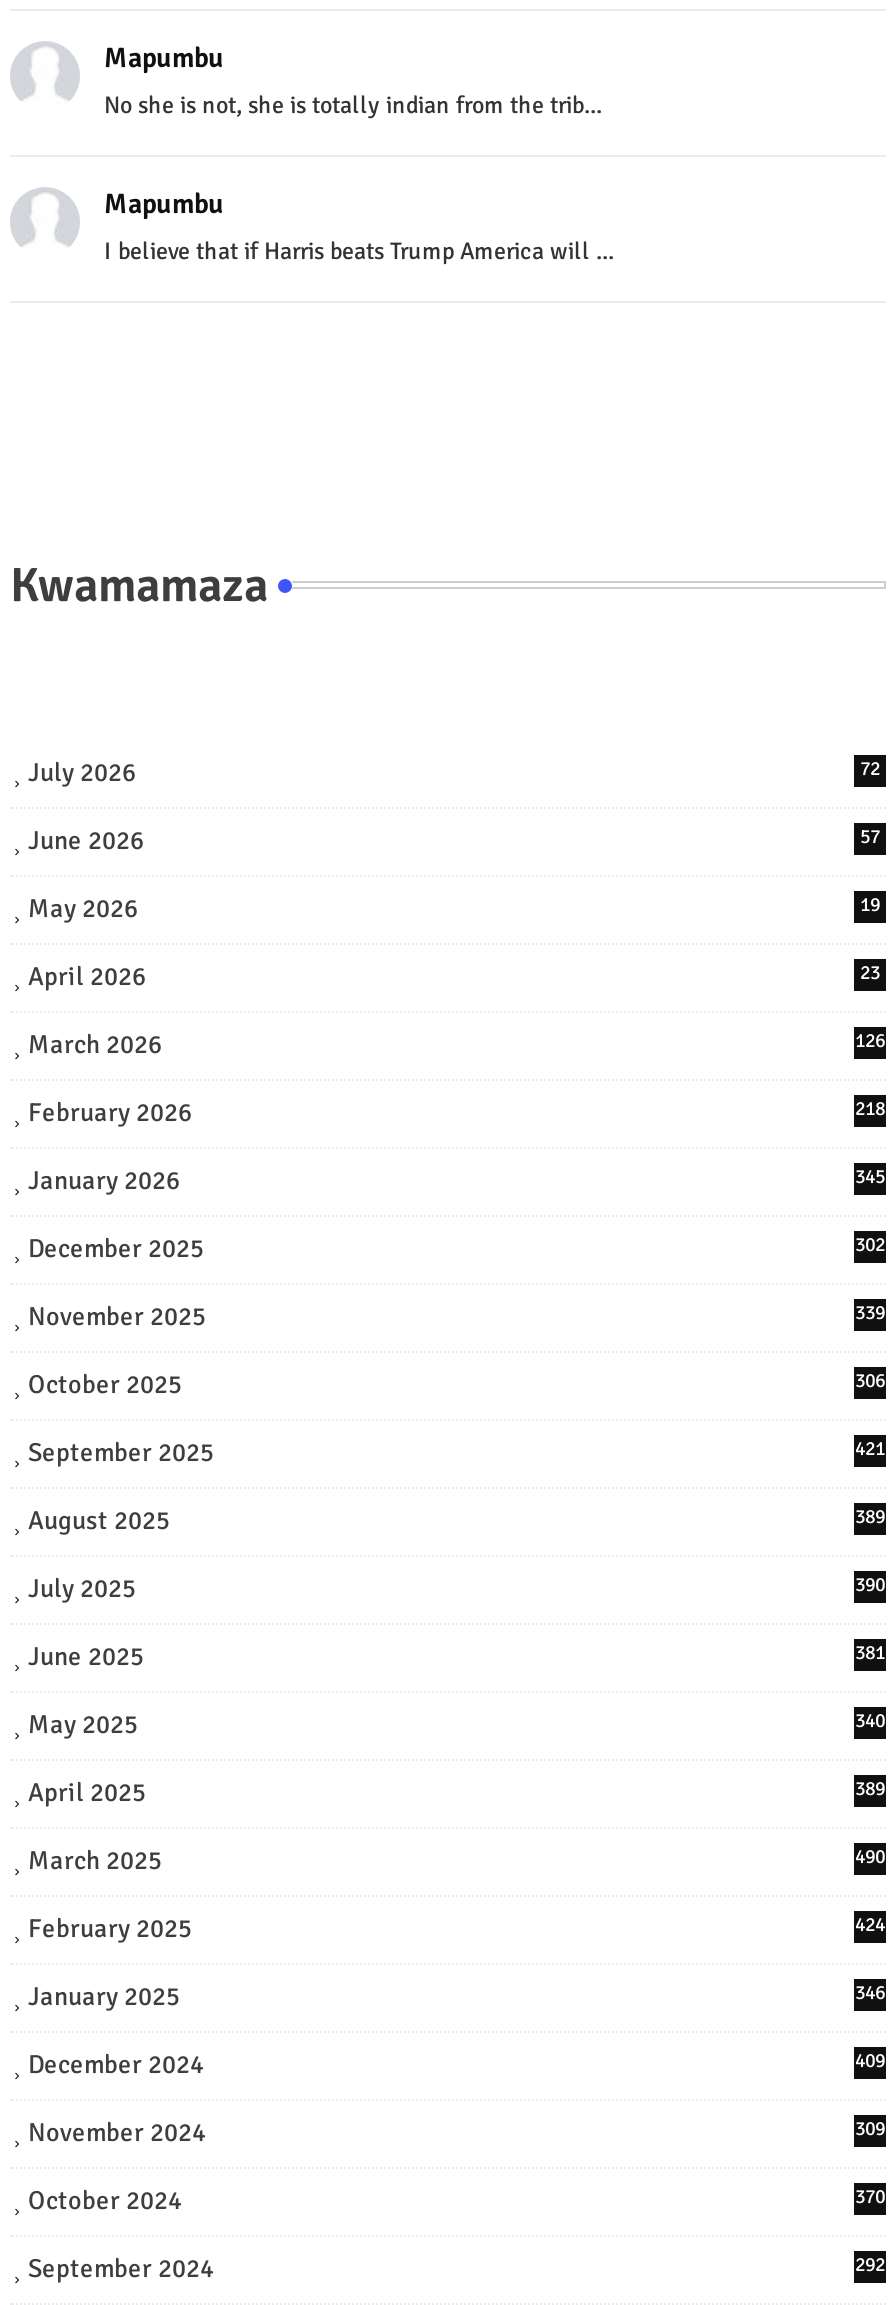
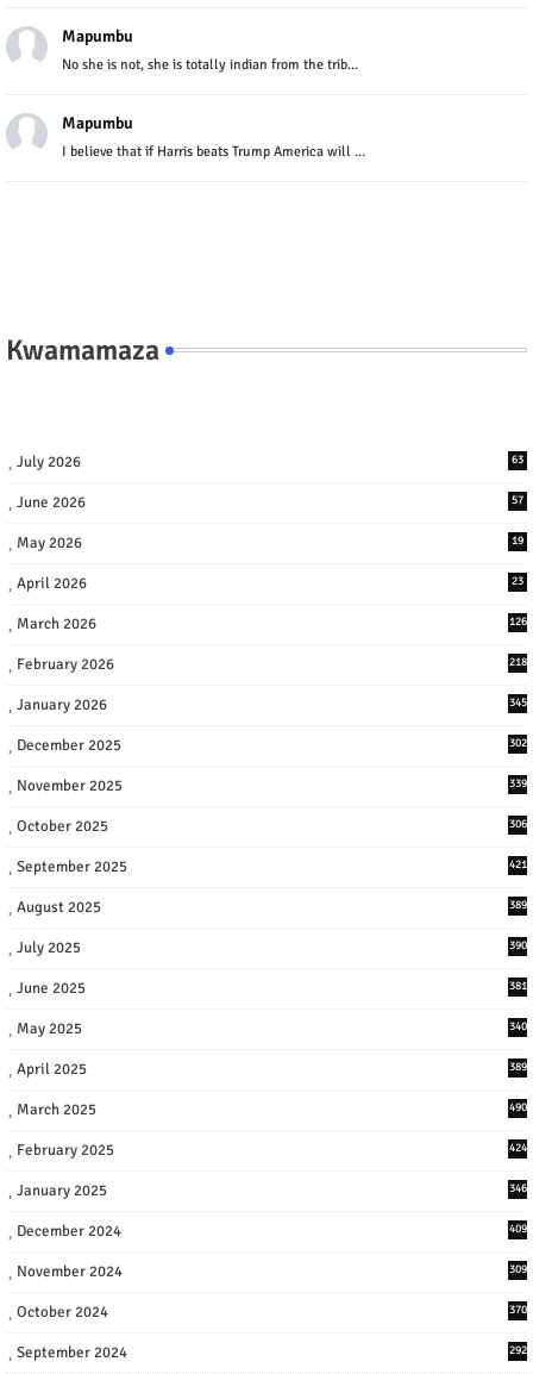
[860,756,880,780] 72 -> [512,452,523,466] 63

